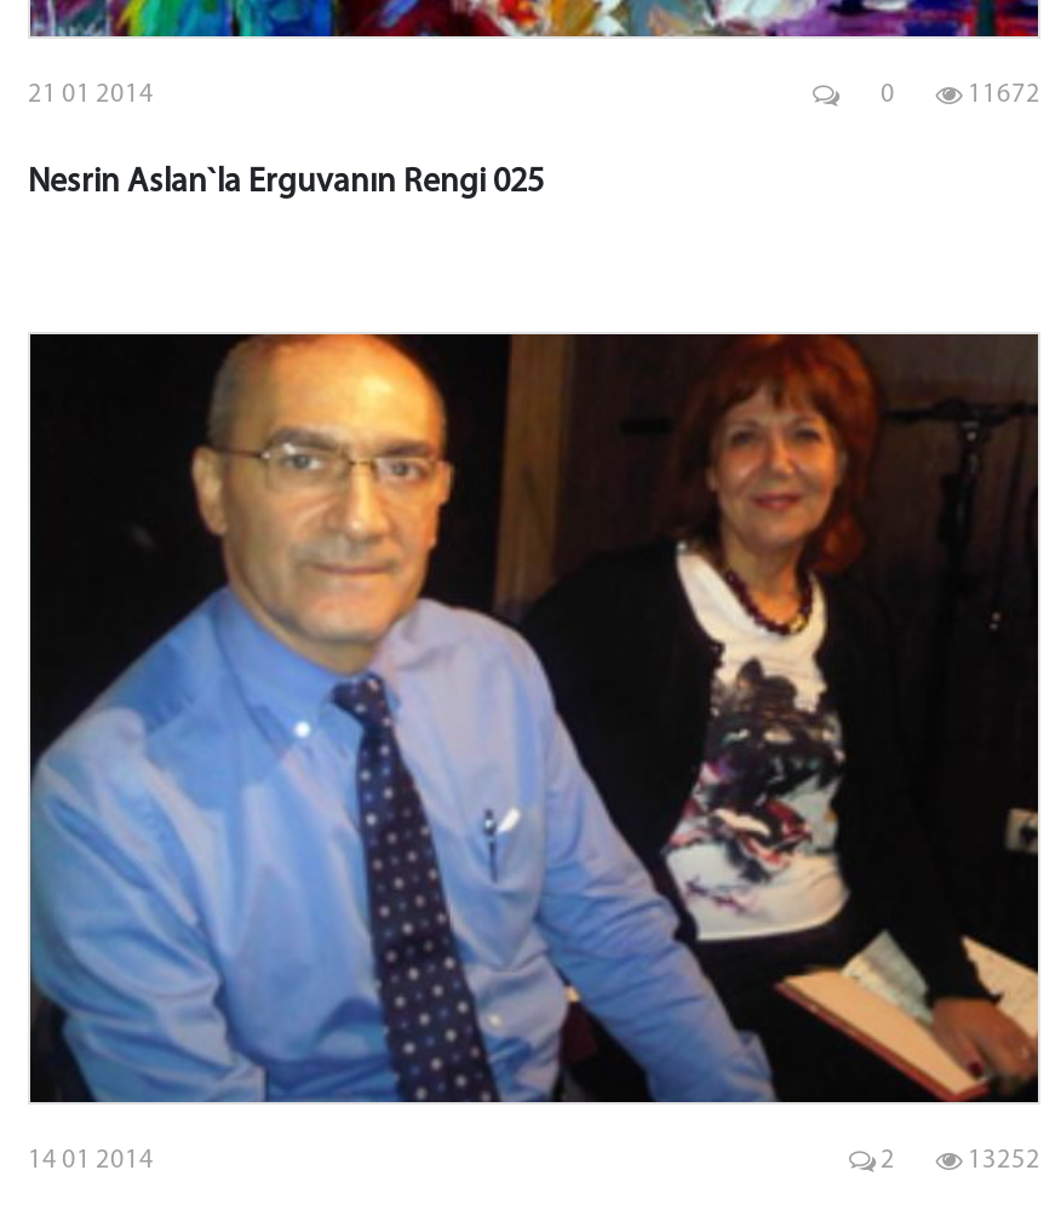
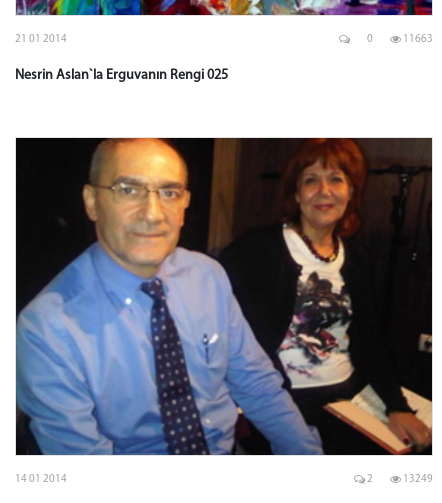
[968,81,1040,108] 11672 -> [403,33,433,44] 11663
[968,1148,1040,1175] 13252 -> [403,474,433,485] 13249

